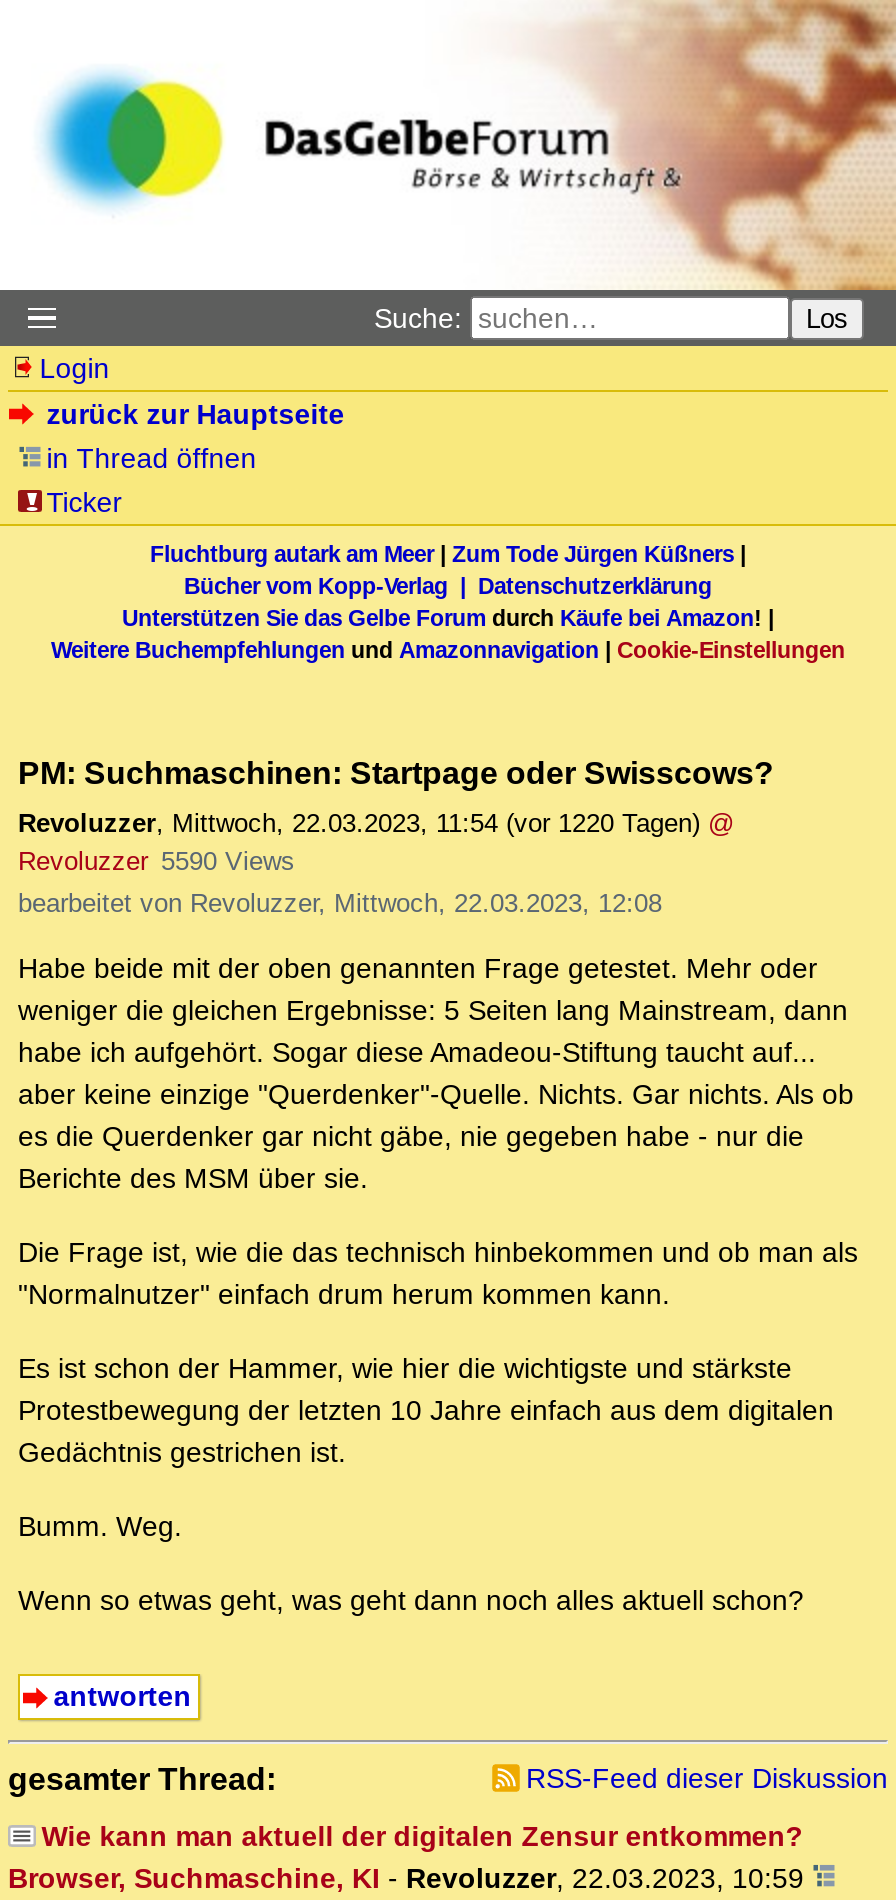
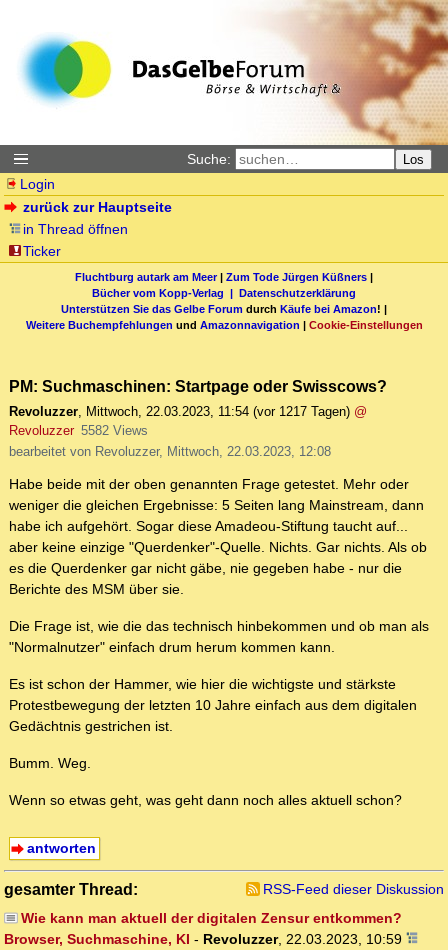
[18,809,734,839] Revoluzzer, Mittwoch, 22.03.2023, 11:54 (vor 1220 Tagen) @ -> [9,404,367,419] Revoluzzer, Mittwoch, 22.03.2023, 11:54 (vor 1217 Tagen) @
[18,847,295,877] Revoluzzer 5590 Views -> [9,423,147,438] Revoluzzer 5582 Views

